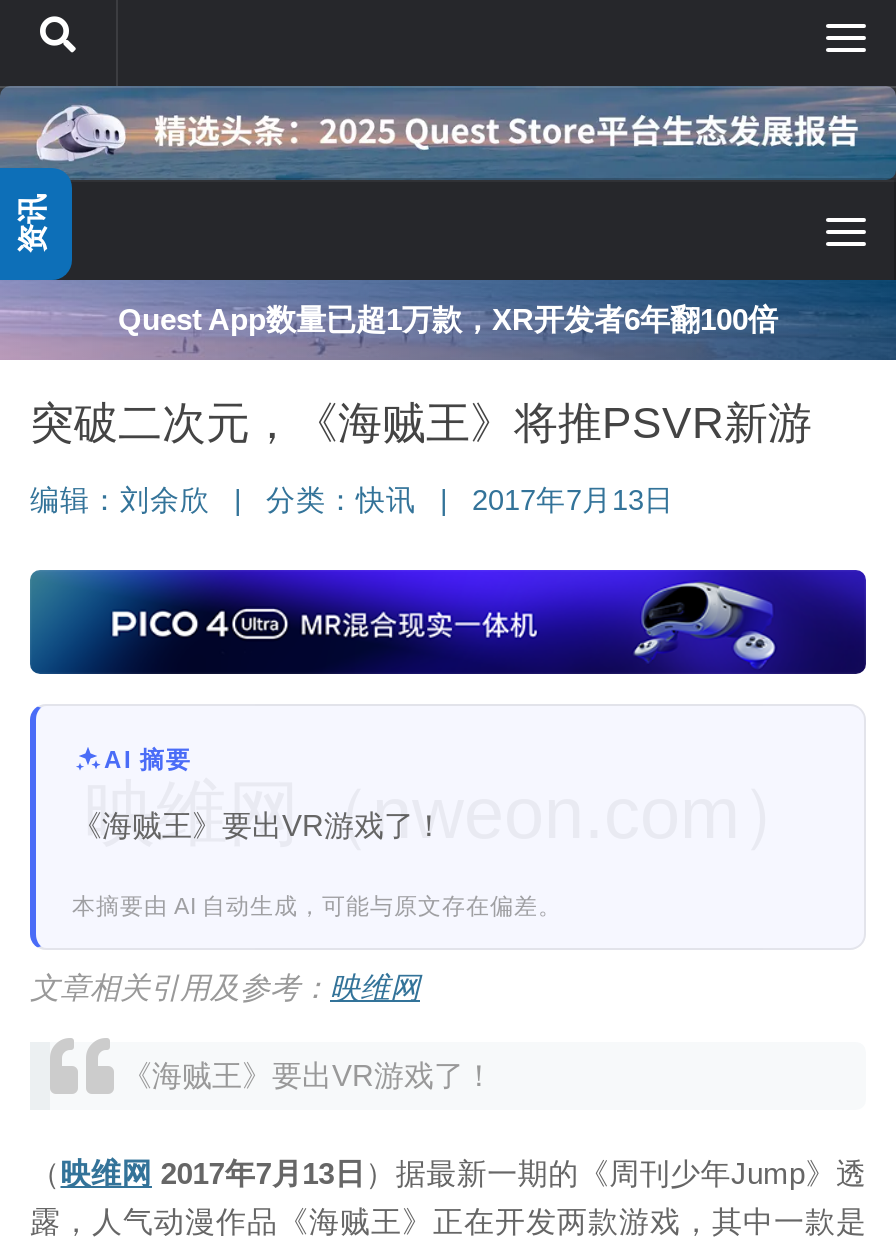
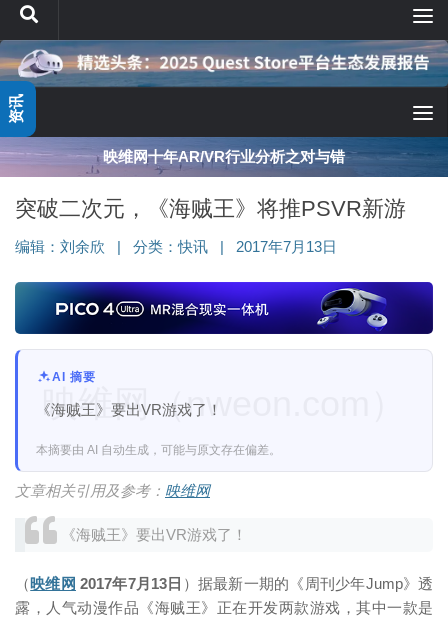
[118,303,778,337] Quest App数量已超1万款，XR开发者6年翻100倍 -> [103,148,345,165] 映维网十年AR/VR行业分析之对与错

